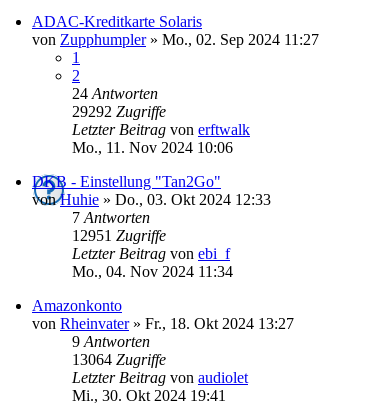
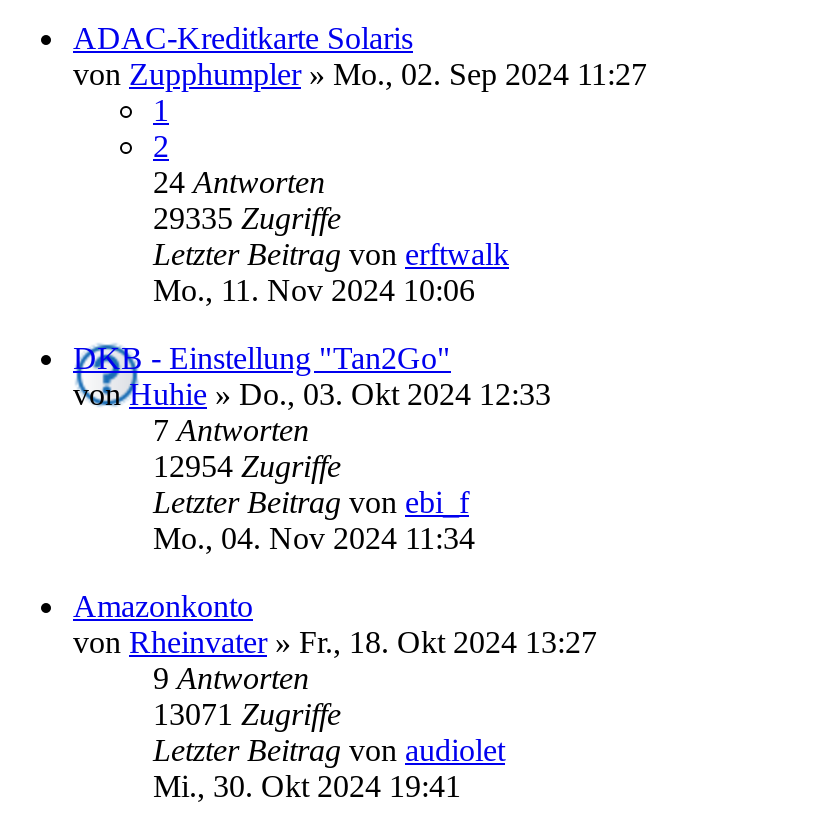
[72,103,166,120] 29292 Zugriffe -> [153,201,341,235] 29335 Zugriffe
[72,227,166,244] 12951 Zugriffe -> [153,449,341,483] 12954 Zugriffe
[72,351,166,368] 13064 Zugriffe -> [153,697,341,731] 13071 Zugriffe

